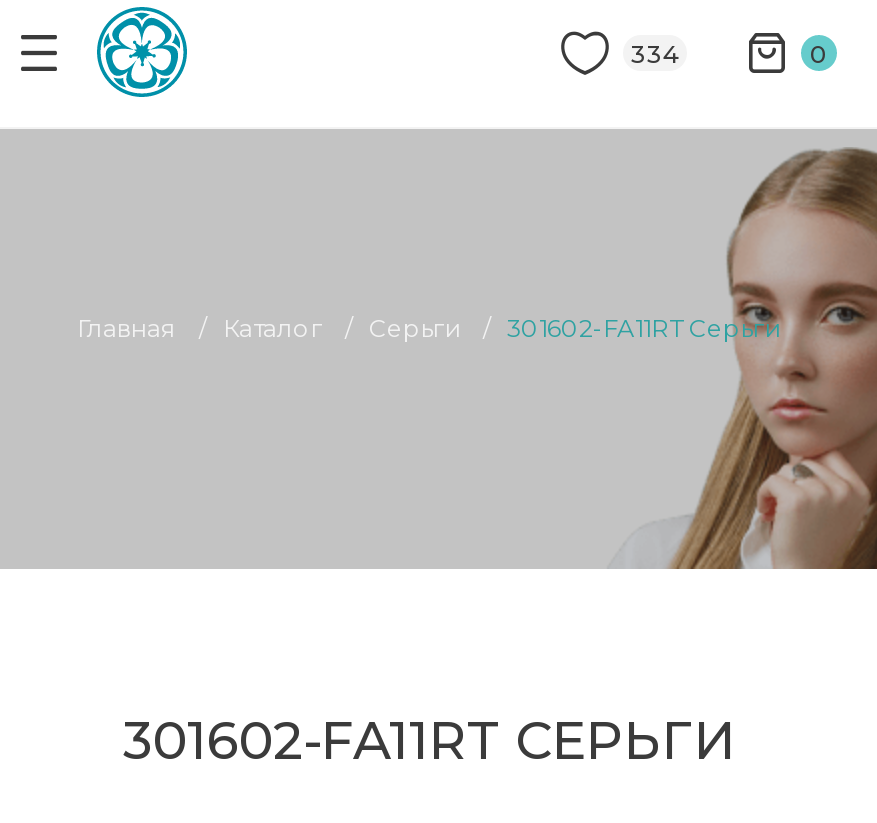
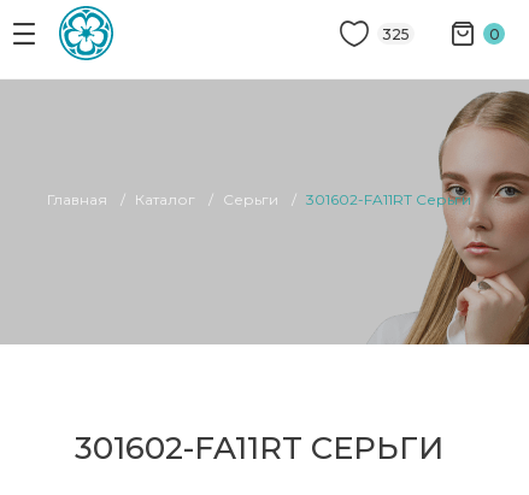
[631,38,679,68] 334 -> [382,25,410,43] 325

